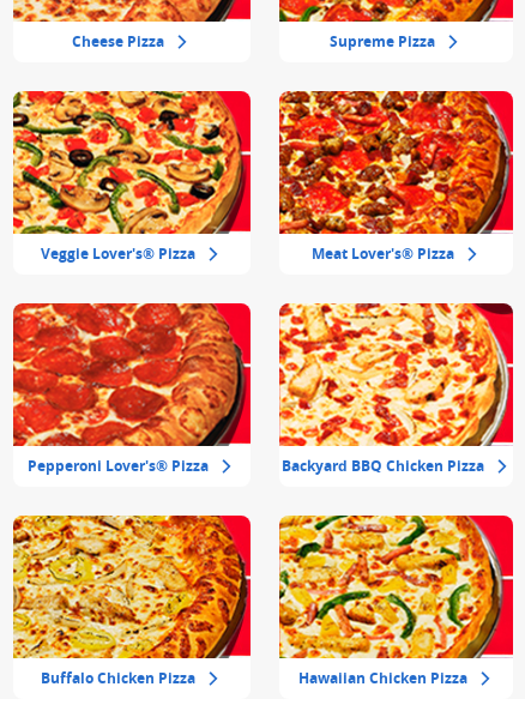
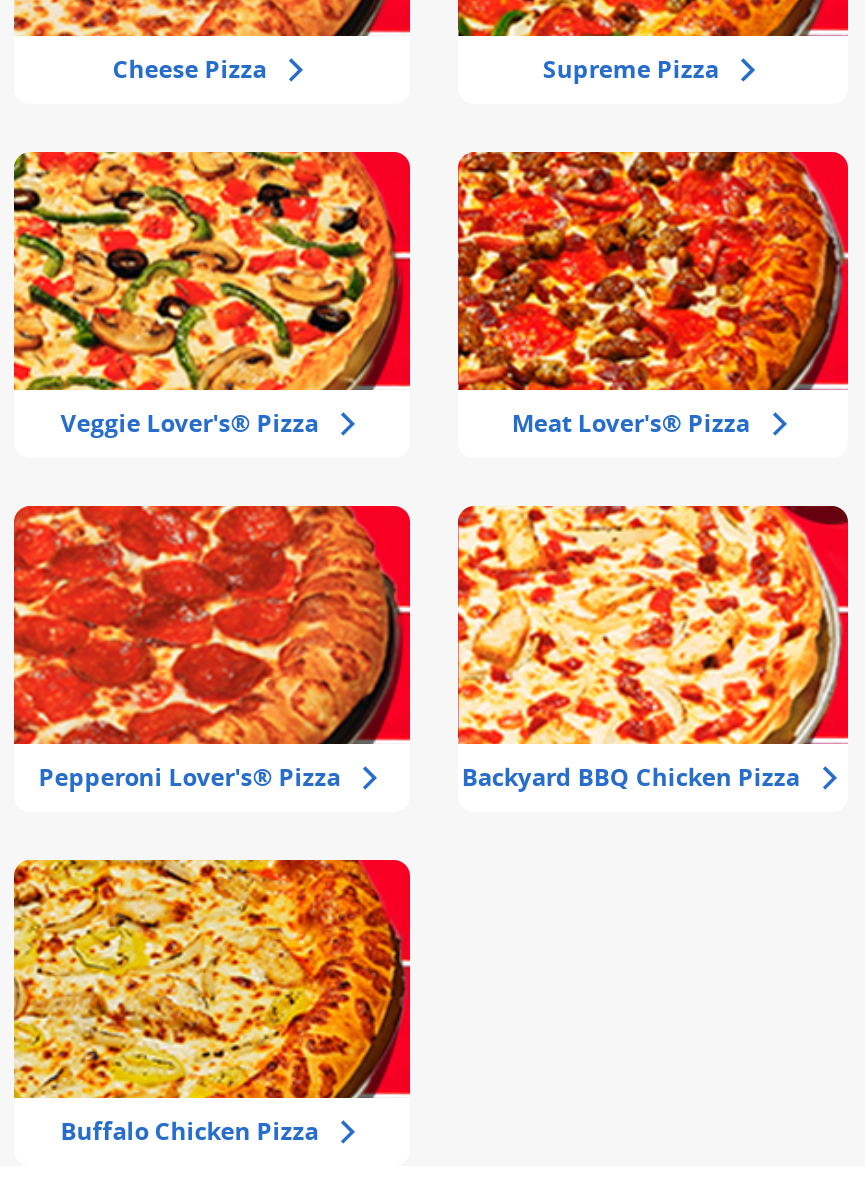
[278,514,514,688] [image] | Hawaiian Chicken Pizza -> none

